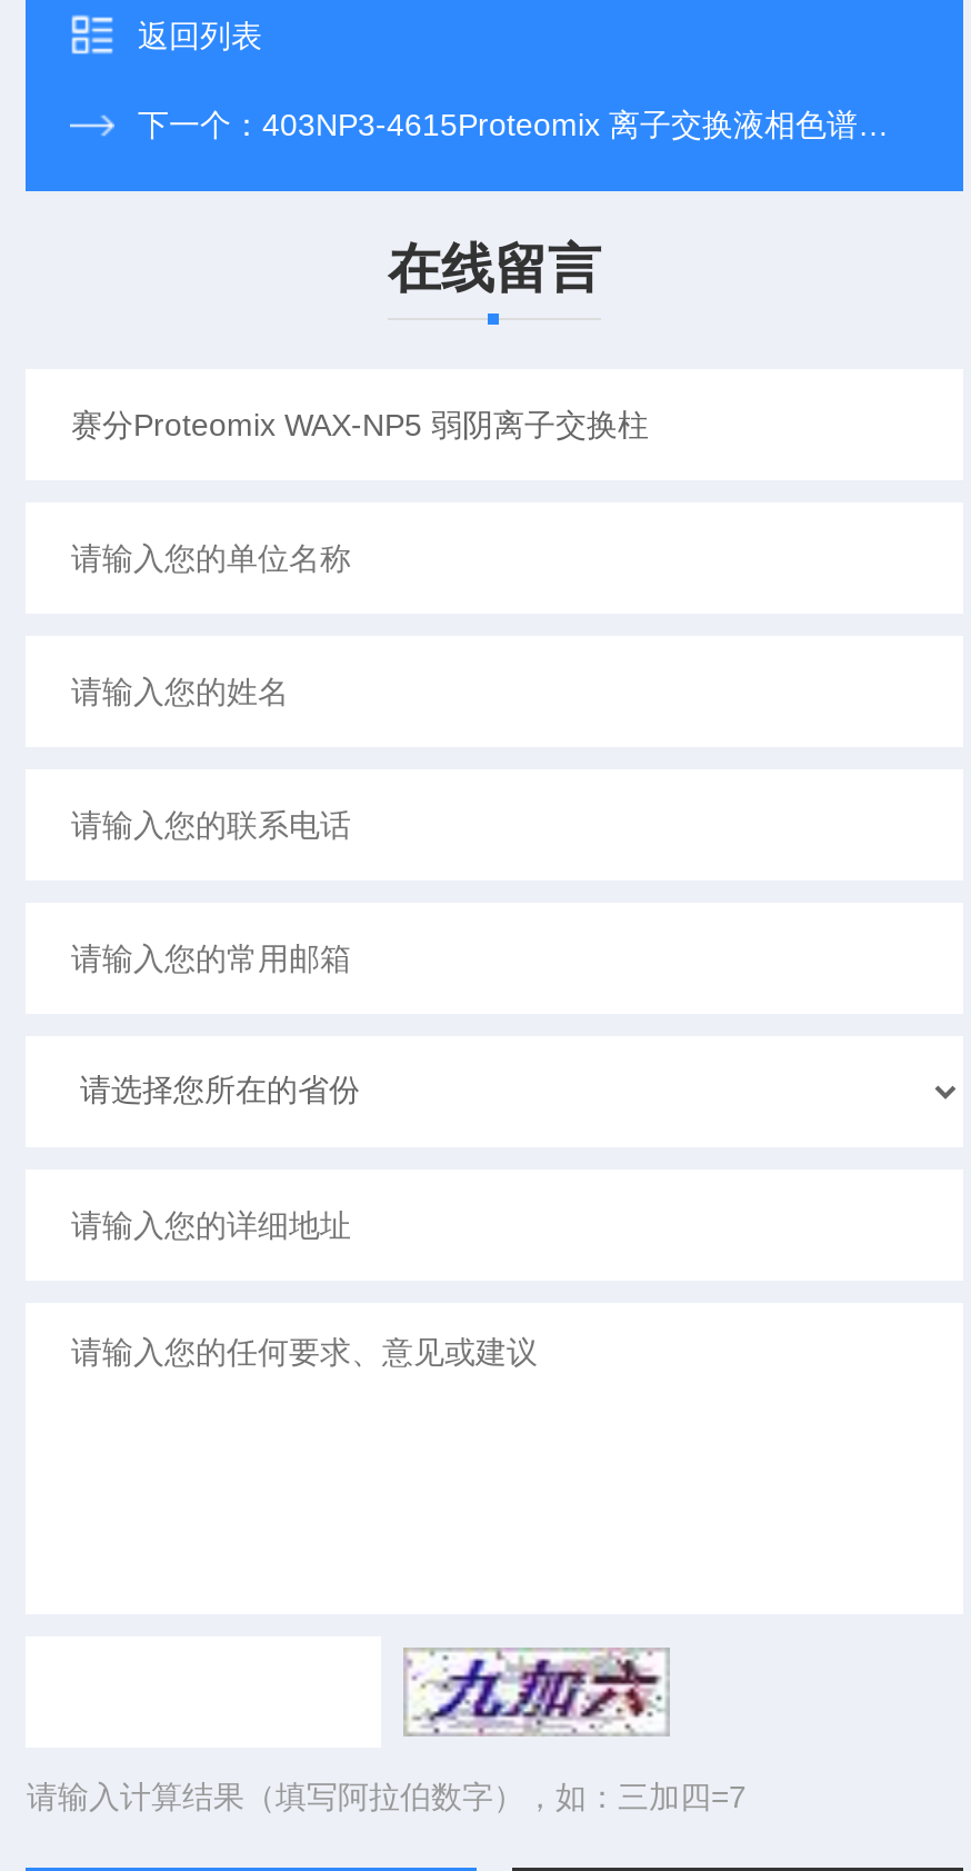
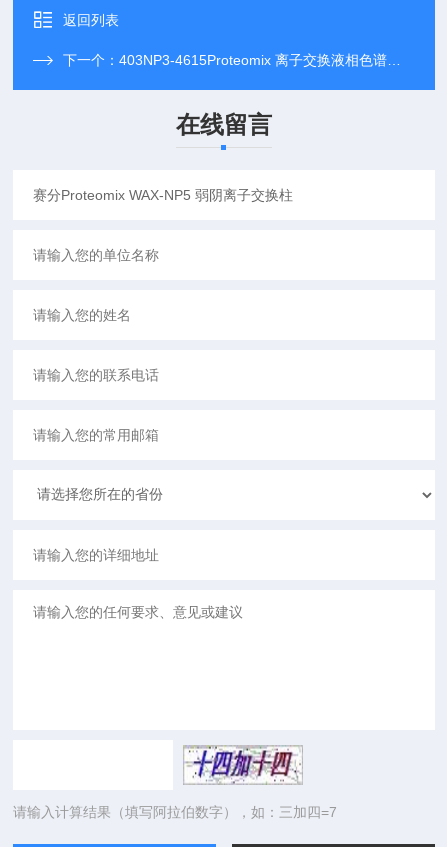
[406,1650,663,1734] [image] -> [184,745,300,784] [image]

